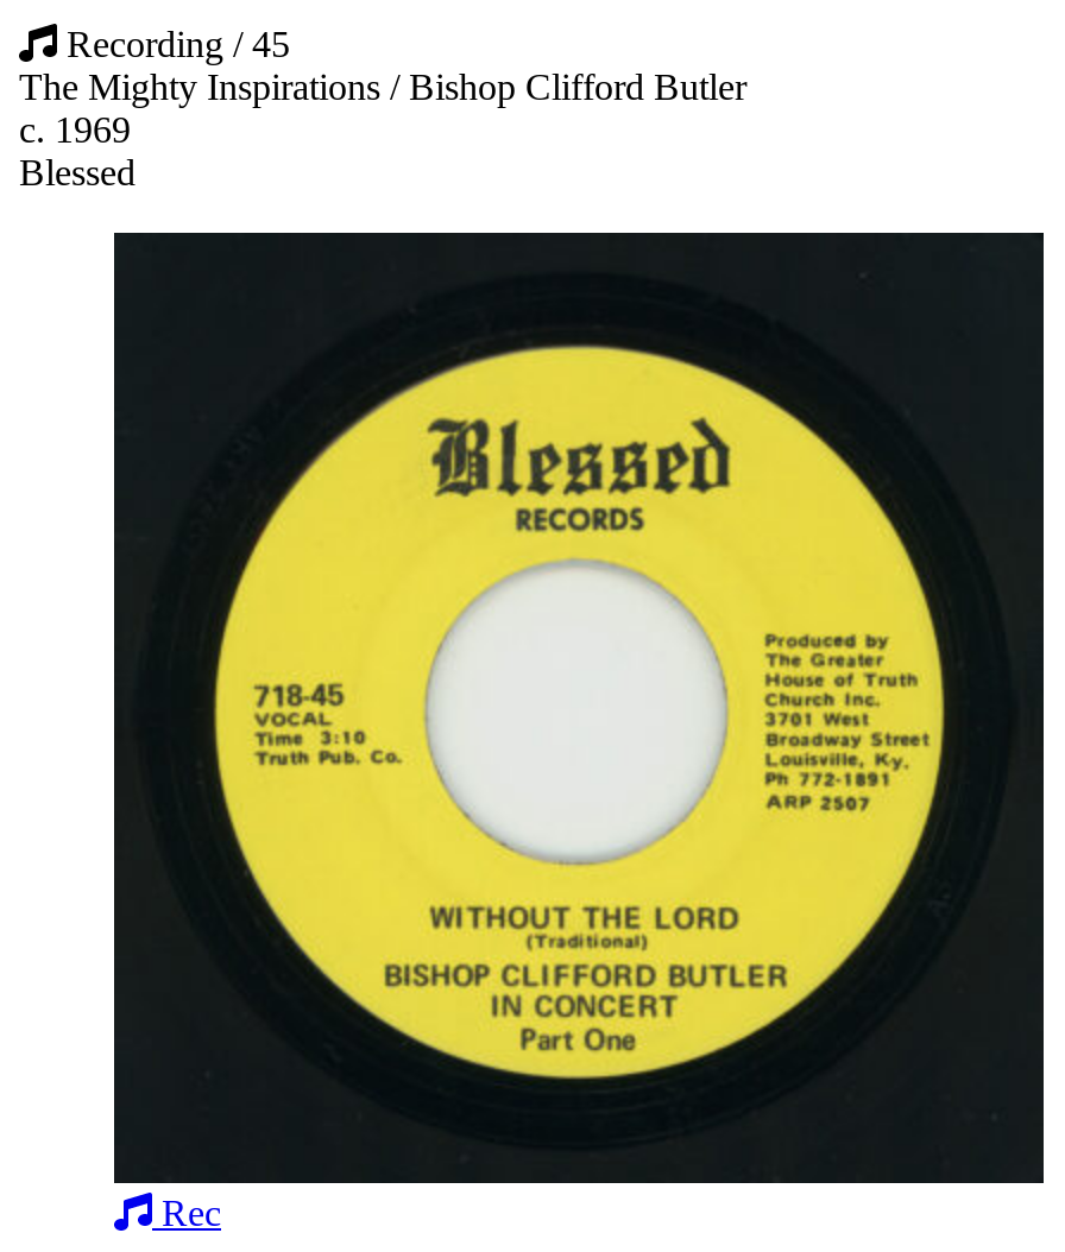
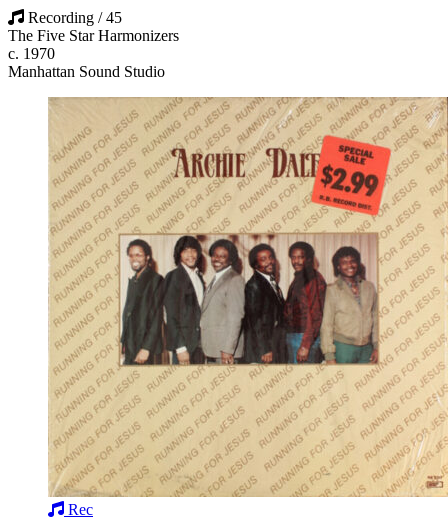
[19,67,746,193] The Mighty Inspirations / Bishop Clifford Butler | c. 1969 | Blessed -> [8,27,179,80] The Five Star Harmonizers | c. 1970 | Manhattan Sound Studio
[112,230,1058,1185] [image] -> [48,96,445,498] [image]

